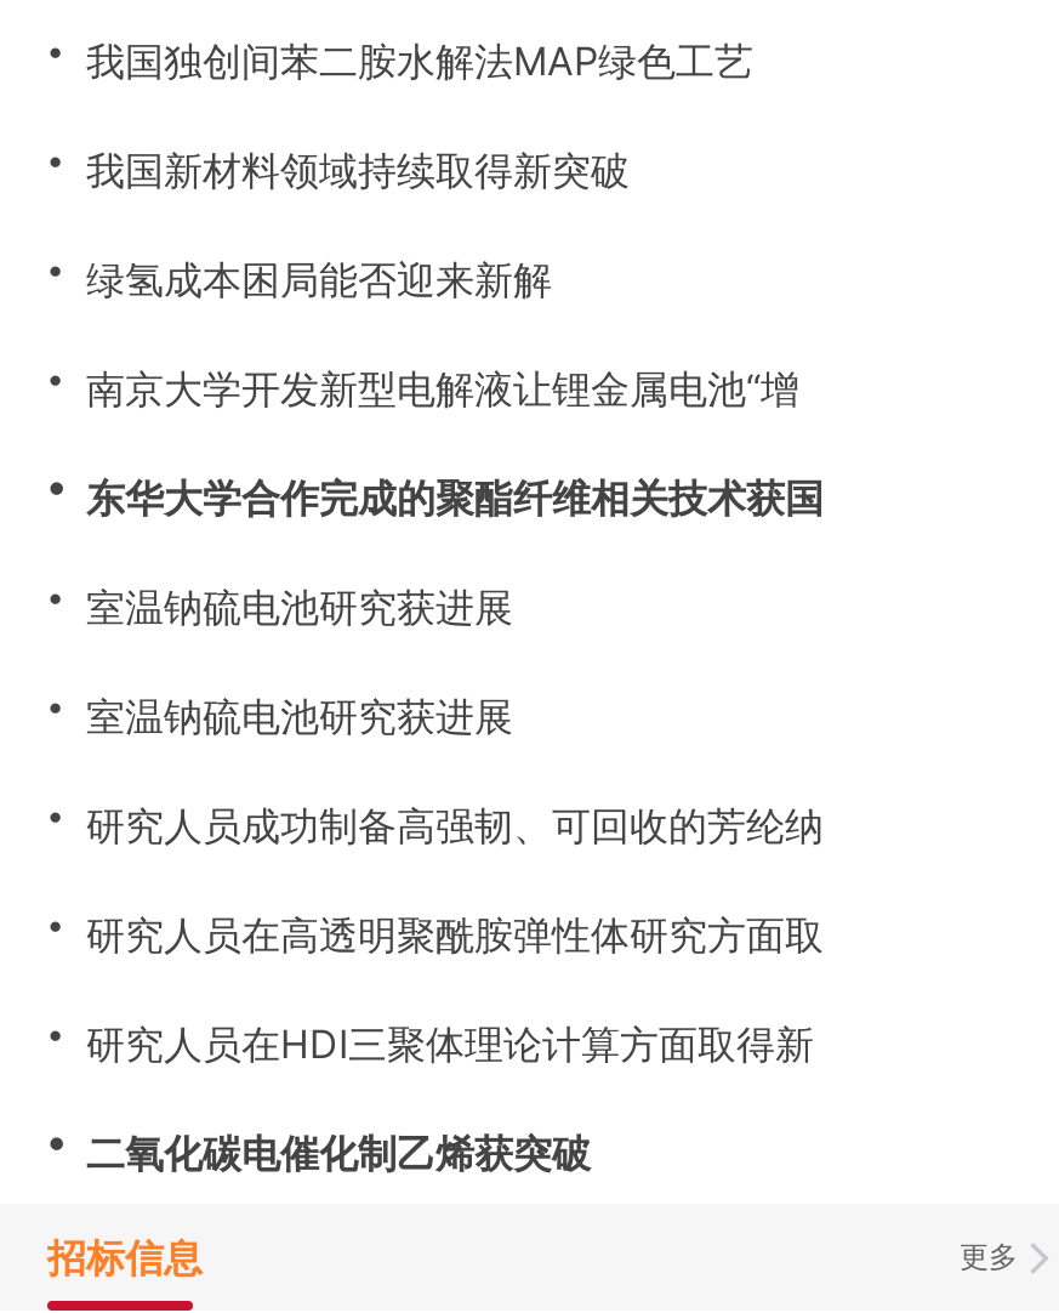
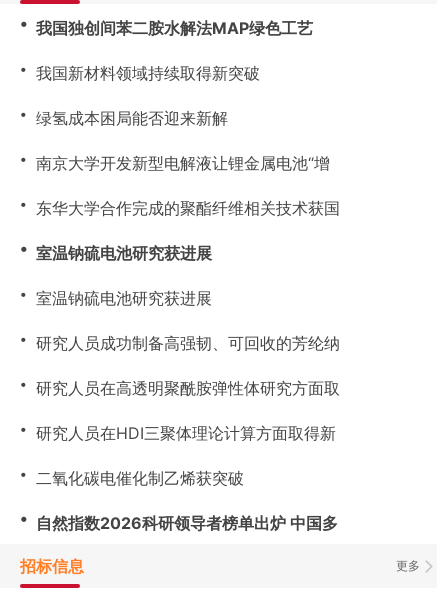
none -> [10,504,338,535] ・自然指数2026科研领导者榜单出炉 中国多

